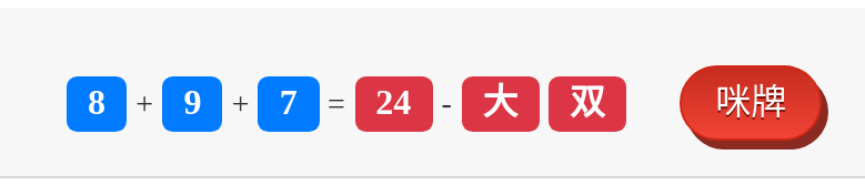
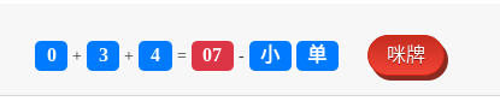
[88,83,105,121] 8 -> [46,44,56,65] 0
[184,83,201,121] 9 -> [98,44,108,65] 3
[280,83,297,121] 7 -> [150,44,160,65] 4
[376,83,411,121] 24 -> [203,44,222,65] 07
[483,83,605,121] 大 | 双 -> [261,44,327,65] 小 | 单

